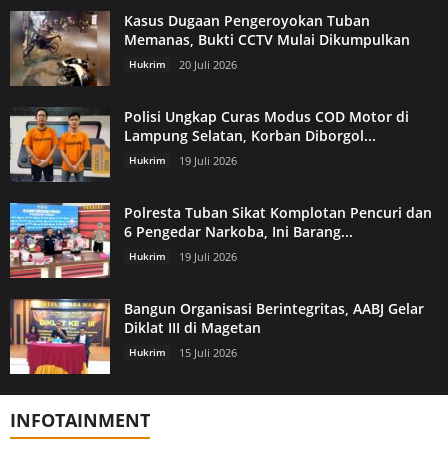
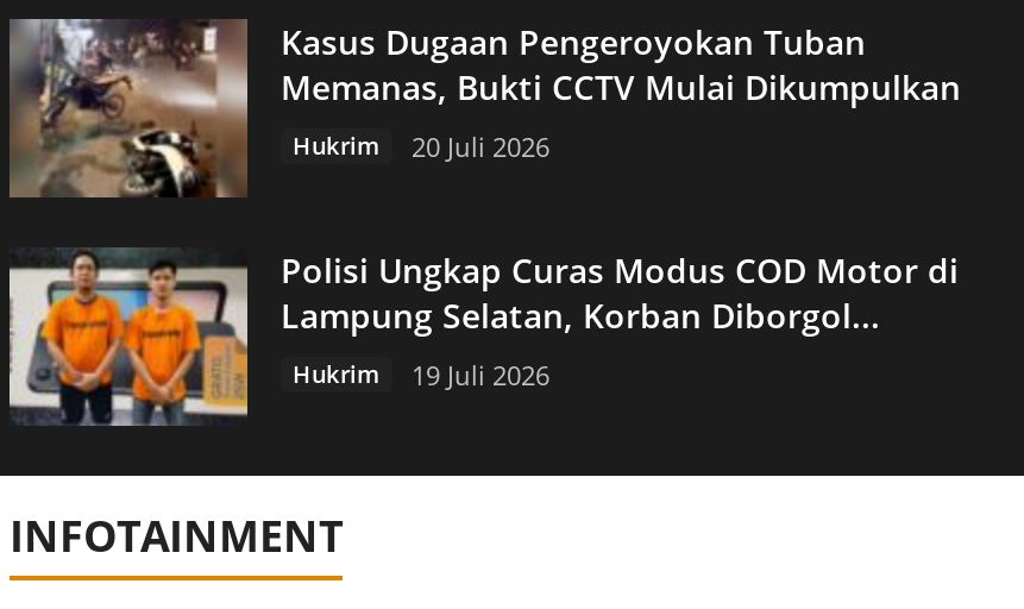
[9,202,432,360] [image] | Polresta Tuban Sikat Komplotan Pencuri dan | 6 Pengedar Narkoba, Ini Barang... | Hukrim | 19 Juli 2026 | Bangun Organisasi Berintegritas, AABJ Gelar | Diklat III di Magetan | Hukrim | 15 Juli 2026 -> none
[9,298,111,375] [image] -> none

